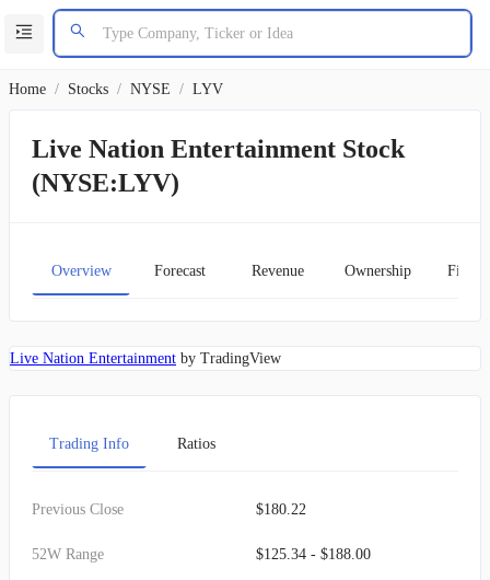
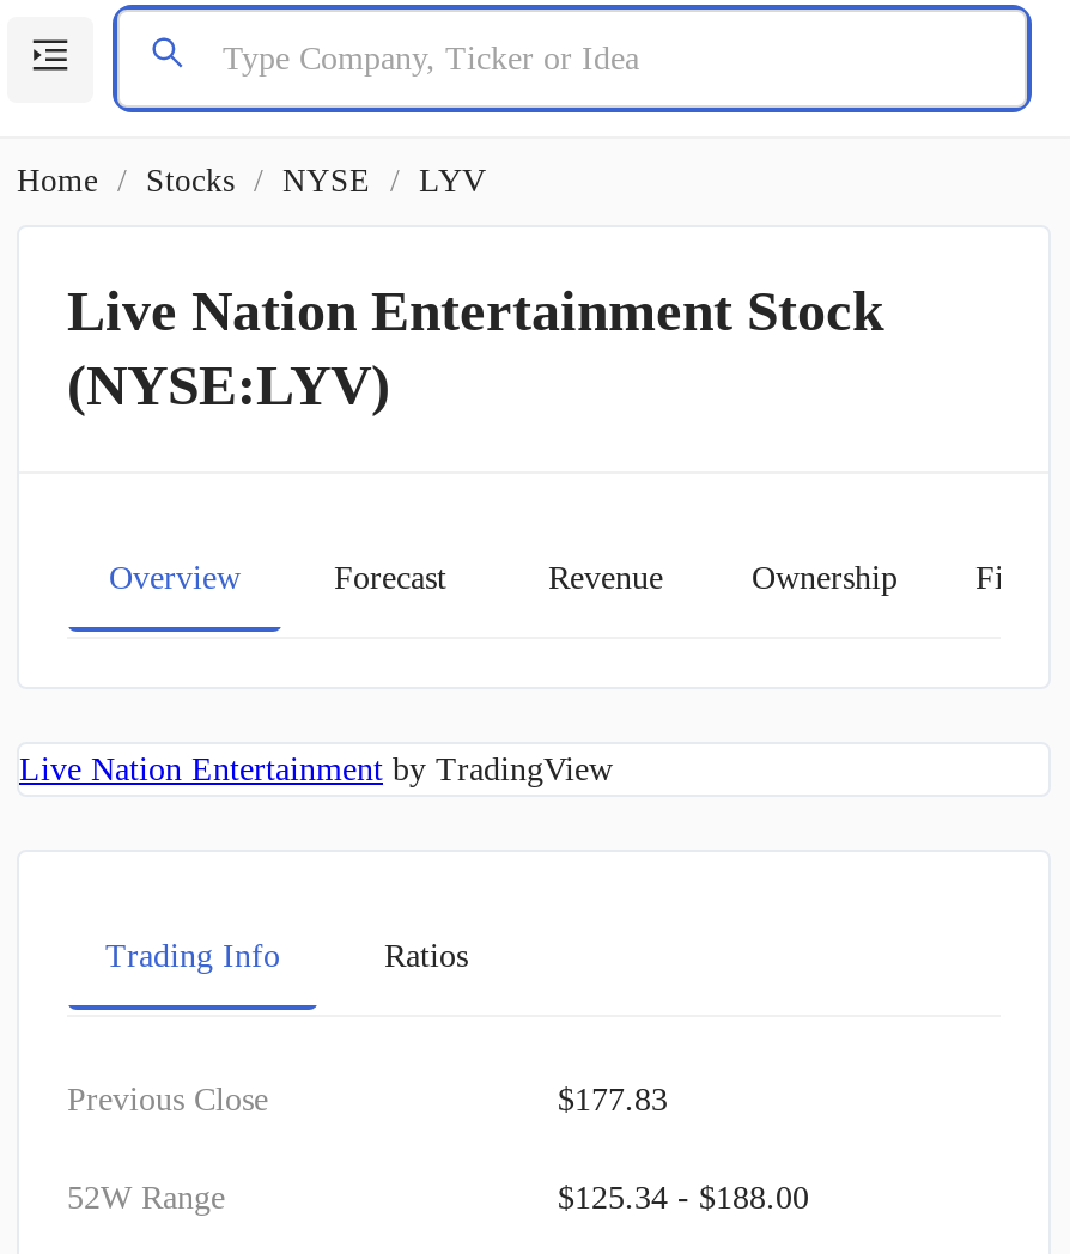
[256,501,306,518] $180.22 -> [558,1082,668,1118] $177.83

